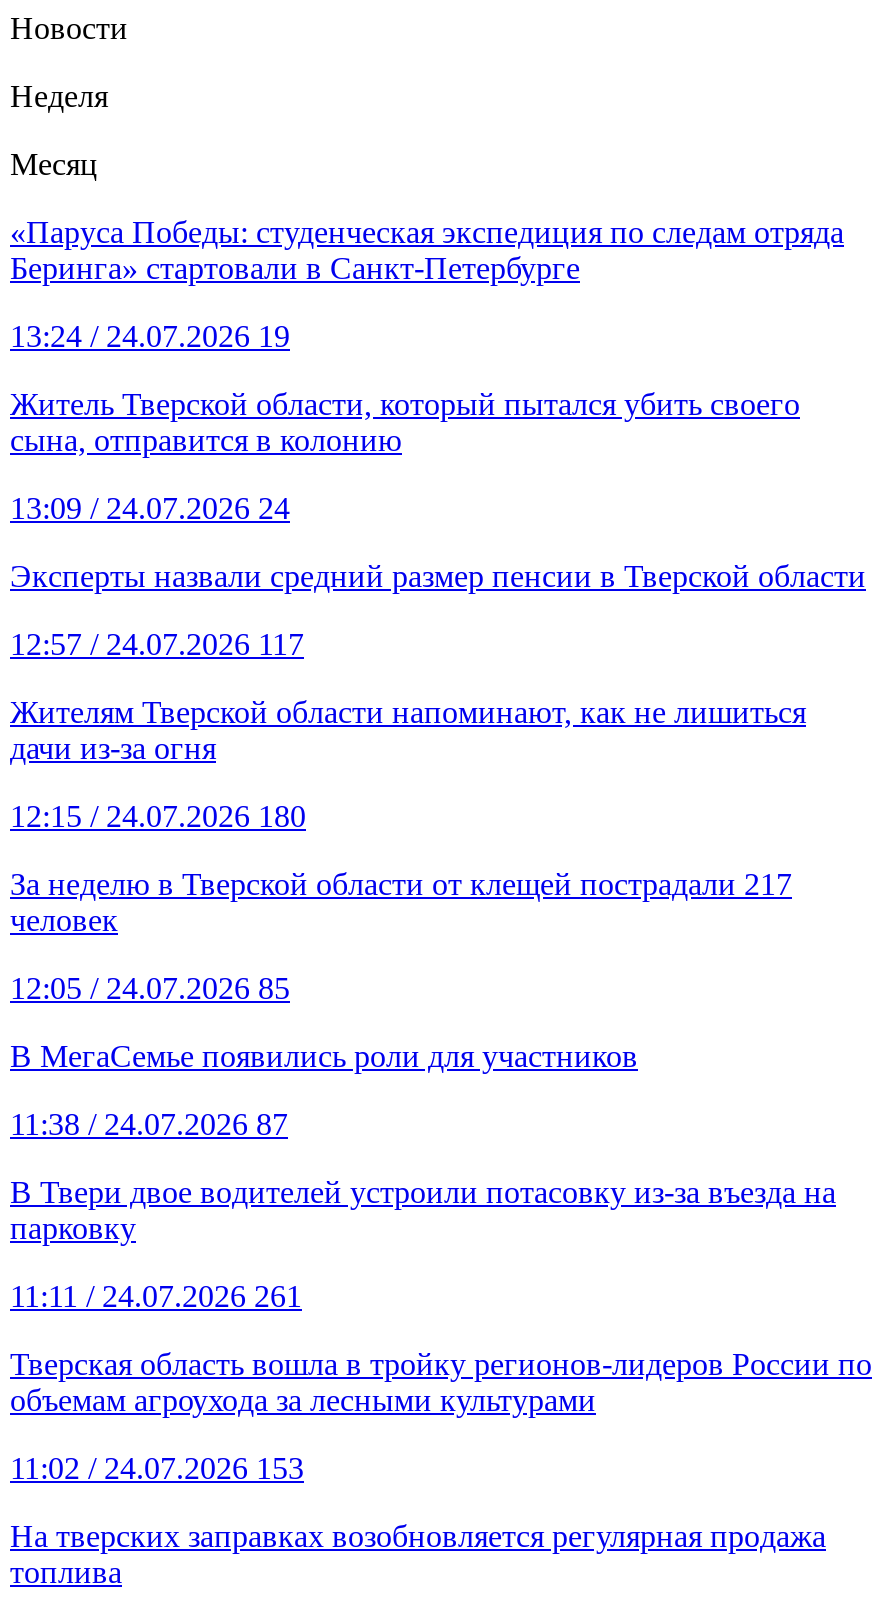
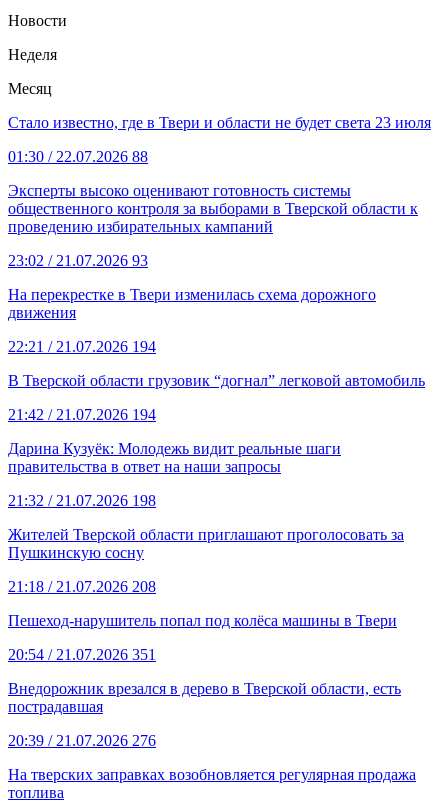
[10,214,844,284] «Паруса Победы: студенческая экспедиция по следам отряда | Беринга» стартовали в Санкт-Петербурге -> [8,113,431,130] Стало известно, где в Твери и области не будет света 23 июля
[10,318,290,352] 13:24 / 24.07.2026 19 -> [8,147,148,164] 01:30 / 22.07.2026 88
[10,386,800,456] Житель Тверской области, который пытался убить своего | сына, отправится в колонию -> [8,181,418,234] Эксперты высоко оценивают готовность системы | общественного контроля за выборами в Тверской области к | проведению избирательных кампаний
[10,490,290,524] 13:09 / 24.07.2026 24 -> [8,251,148,268] 23:02 / 21.07.2026 93
[10,558,866,592] Эксперты назвали средний размер пенсии в Тверской области -> [8,285,376,320] На перекрестке в Твери изменилась схема дорожного | движения
[10,626,304,660] 12:57 / 24.07.2026 117 -> [8,337,156,354] 22:21 / 21.07.2026 194
[10,694,806,764] Жителям Тверской области напоминают, как не лишиться | дачи из-за огня -> [8,371,425,388] В Тверской области грузовик “догнал” легковой автомобиль
[10,798,306,832] 12:15 / 24.07.2026 180 -> [8,405,156,422] 21:42 / 21.07.2026 194
[10,866,792,936] За неделю в Тверской области от клещей пострадали 217 | человек -> [8,439,341,474] Дарина Кузуёк: Молодежь видит реальные шаги | правительства в ответ на наши запросы
[10,970,290,1004] 12:05 / 24.07.2026 85 -> [8,491,156,508] 21:32 / 21.07.2026 198
[10,1038,638,1072] В МегаСемье появились роли для участников -> [8,525,404,560] Жителей Тверской области приглашают проголосовать за | Пушкинскую сосну
[10,1106,288,1140] 11:38 / 24.07.2026 87 -> [8,577,156,594] 21:18 / 21.07.2026 208
[10,1174,836,1244] В Твери двое водителей устроили потасовку из-за въезда на | парковку -> [8,611,397,628] Пешеход-нарушитель попал под колёса машины в Твери
[10,1278,302,1312] 11:11 / 24.07.2026 261 -> [8,645,156,662] 20:54 / 21.07.2026 351
[10,1346,872,1416] Тверская область вошла в тройку регионов-лидеров России по | объемам агроухода за лесными культурами -> [8,679,401,714] Внедорожник врезался в дерево в Тверской области, есть | пострадавшая
[10,1450,304,1484] 11:02 / 24.07.2026 153 -> [8,731,156,748] 20:39 / 21.07.2026 276

